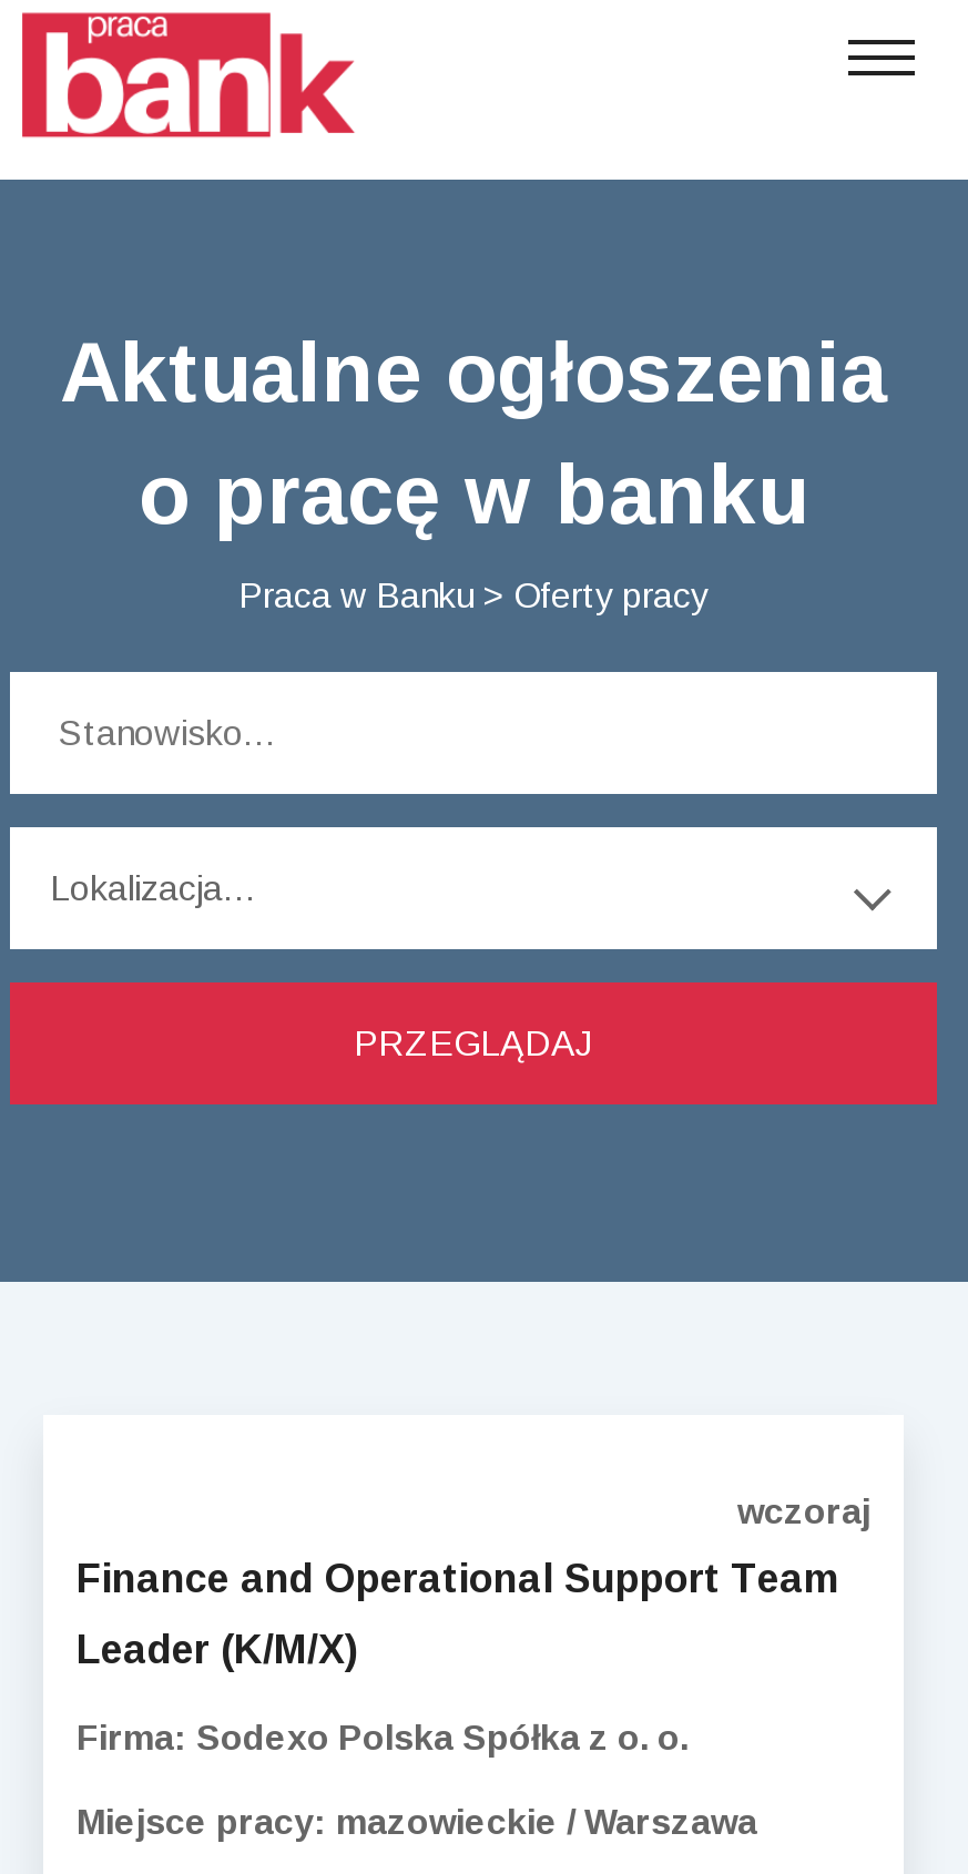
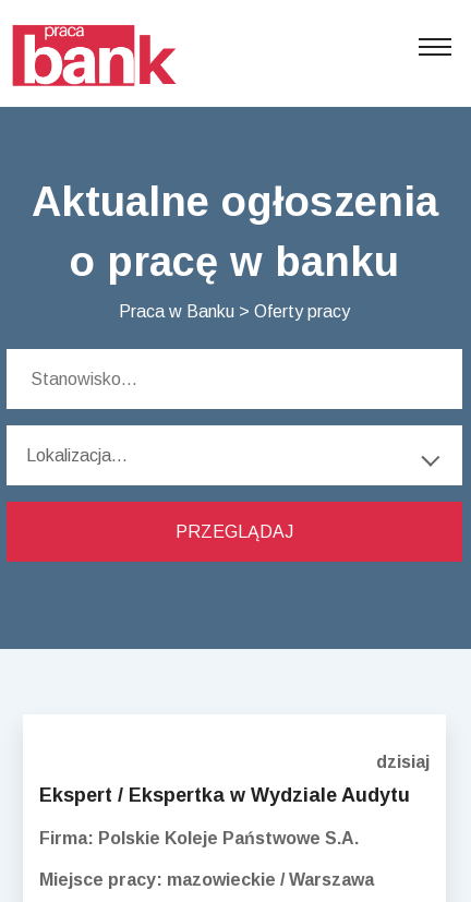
[77,1493,870,1757] wczoraj | Finance and Operational Support Team | Leader (K/M/X) | Firma: Sodexo Polska Spółka z o. o. -> [39,753,430,848] dzisiaj | Ekspert / Ekspertka w Wydziale Audytu | Firma: Polskie Koleje Państwowe S.A.

